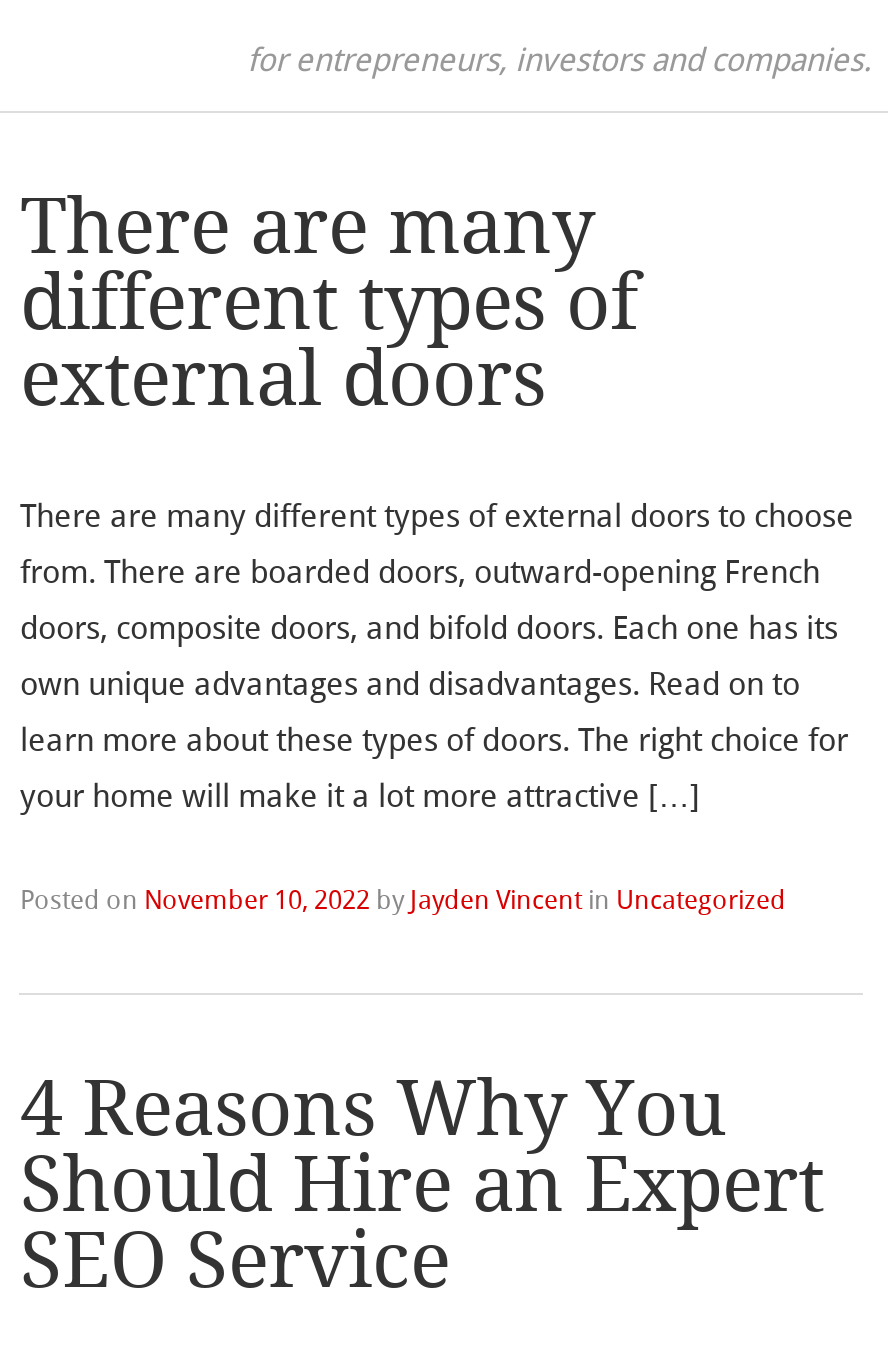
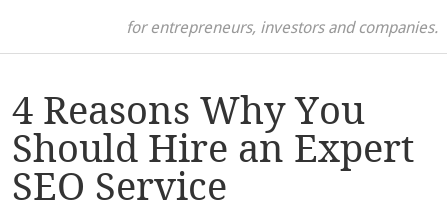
[20,182,854,915] There are many | different types of | external doors | There are many different types of external doors to choose | from. There are boarded doors, outward-opening French | doors, composite doors, and bifold doors. Each one has its | own unique advantages and disadvantages. Read on to | learn more about these types of doors. The right choice for | your home will make it a lot more attractive […] | Posted on November 10, 2022 by Jayden Vincent in Uncategorized -> none

